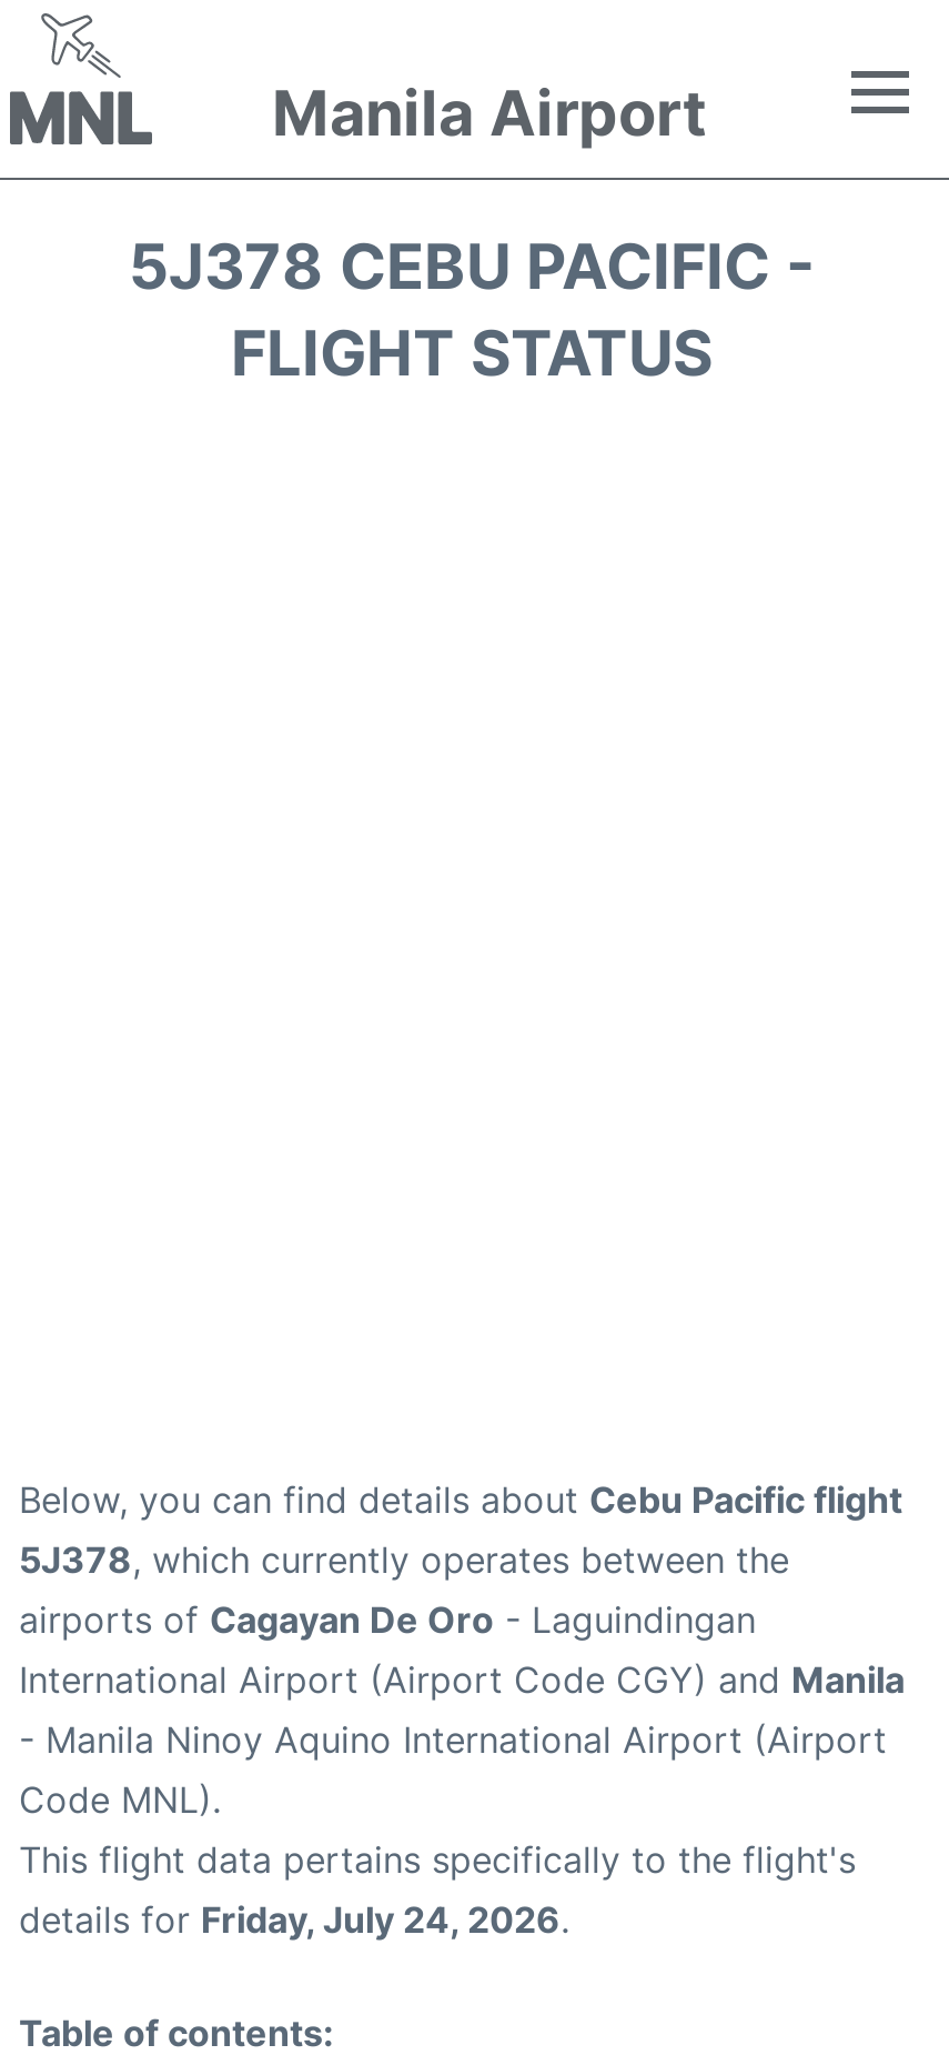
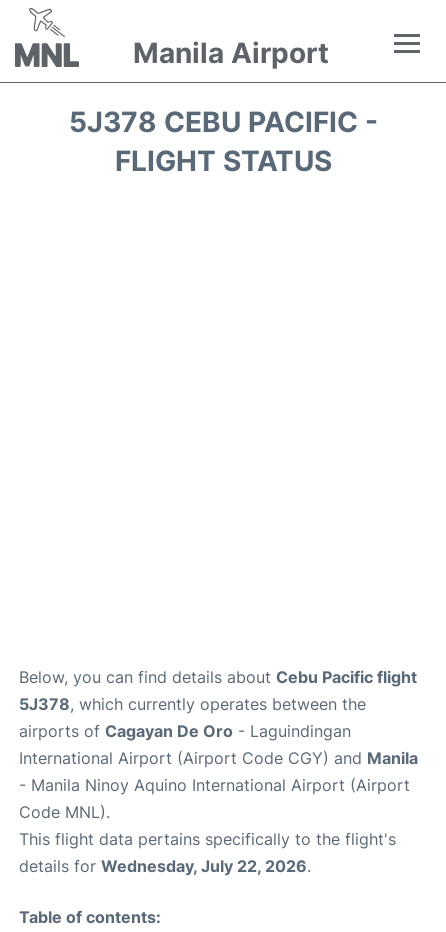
[19,1897,569,1942] details for Friday, July 24, 2026. -> [19,856,311,876] details for Wednesday, July 22, 2026.

